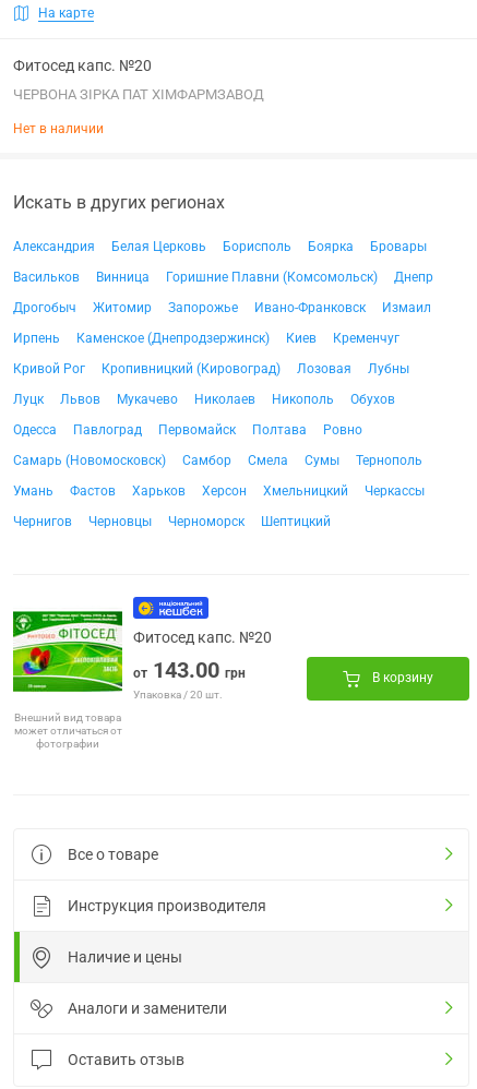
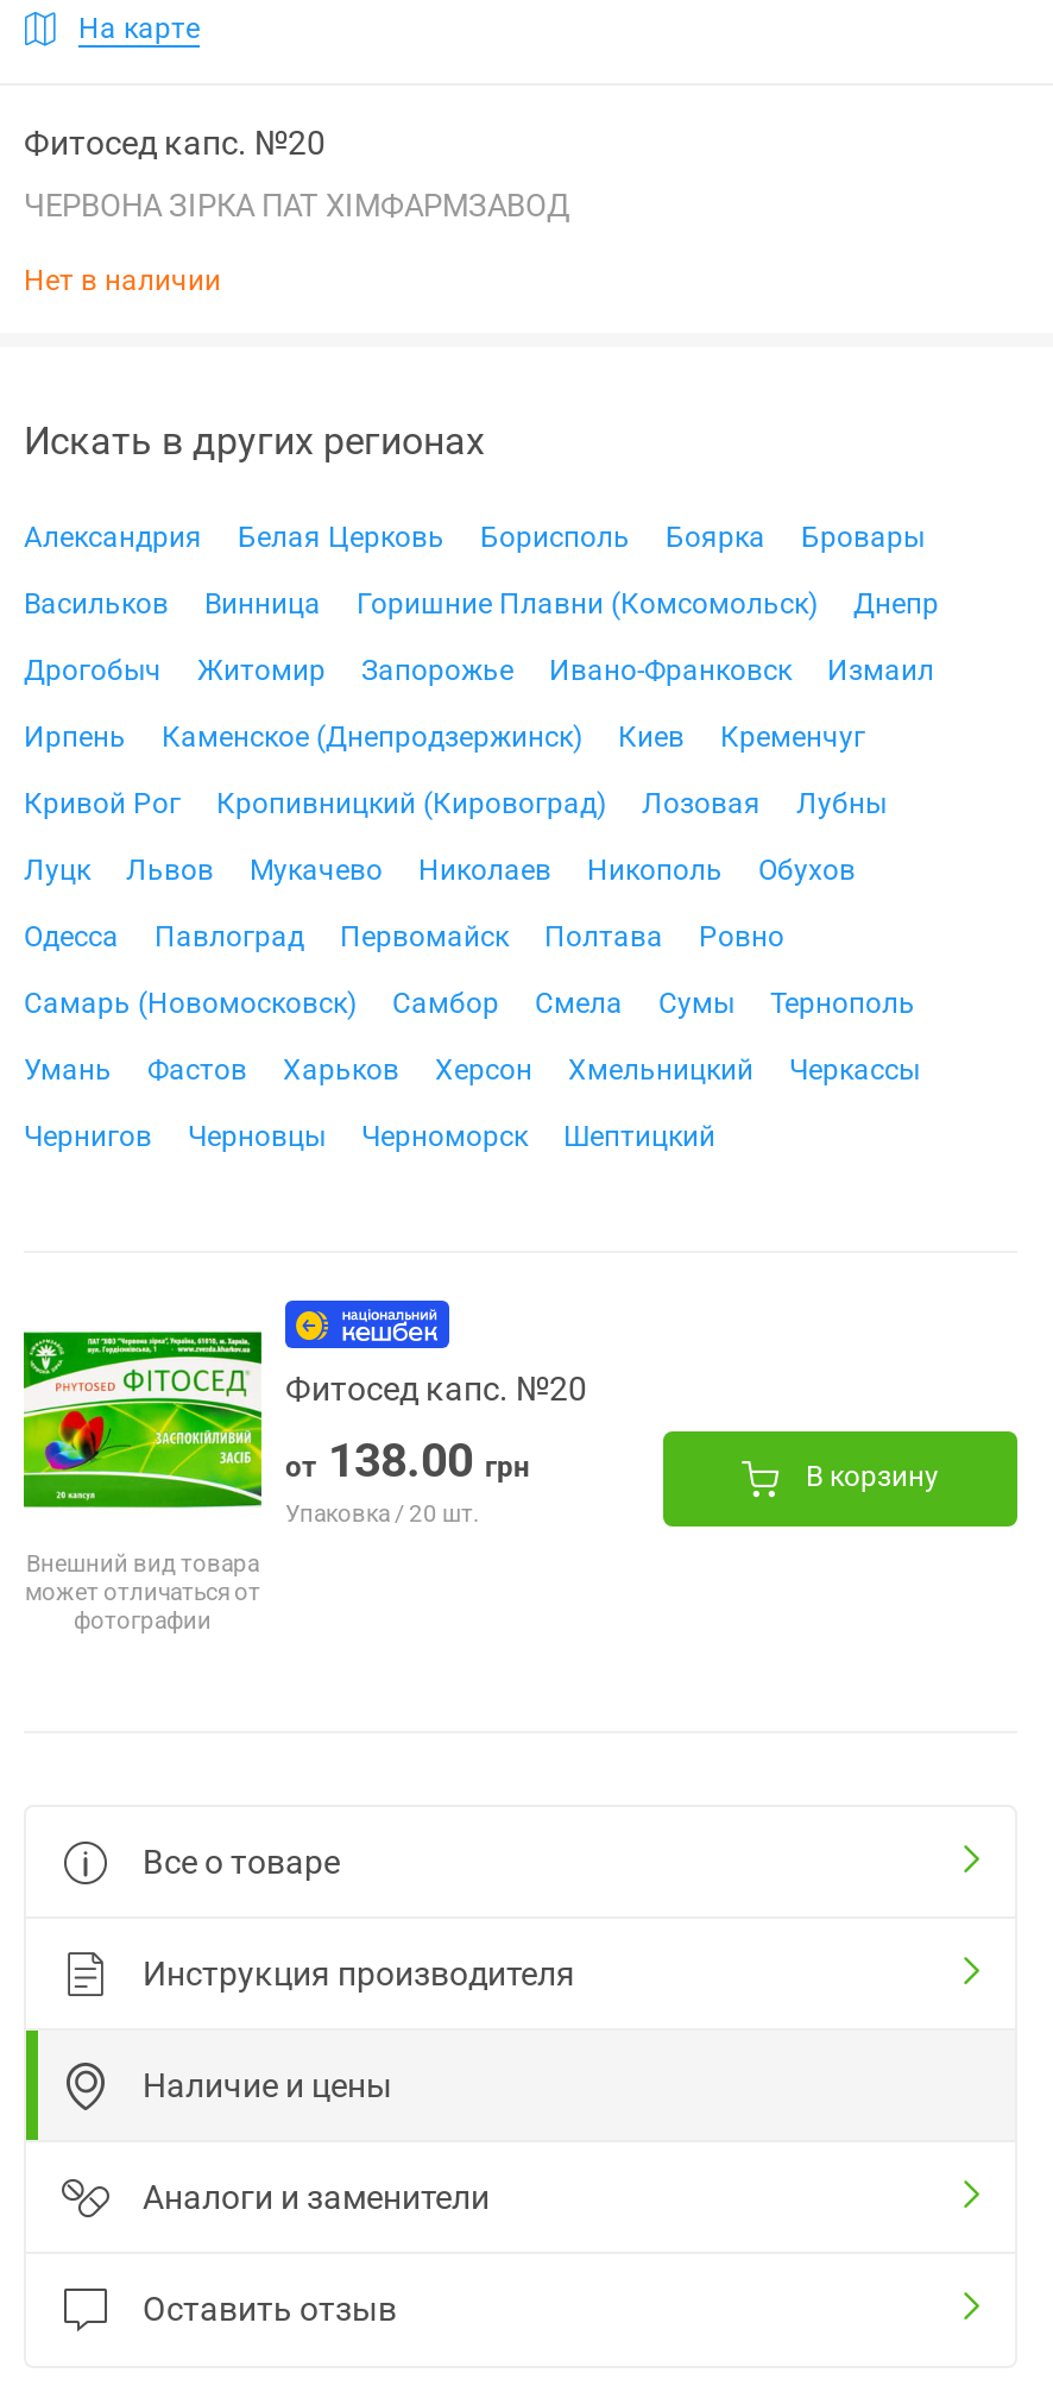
[133,656,246,683] от 143.00 грн -> [285,1430,530,1487] от 138.00 грн

